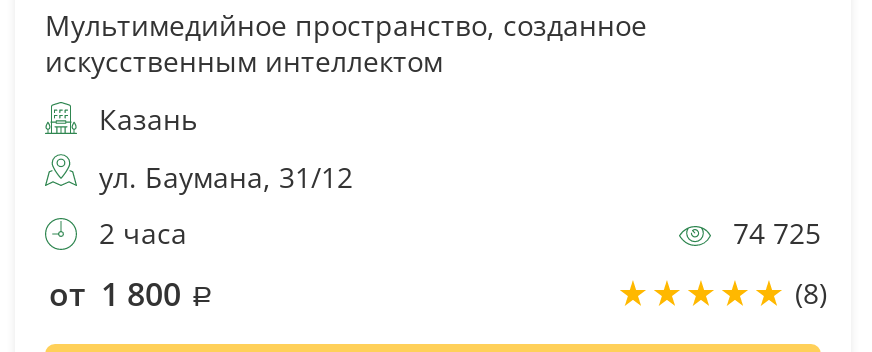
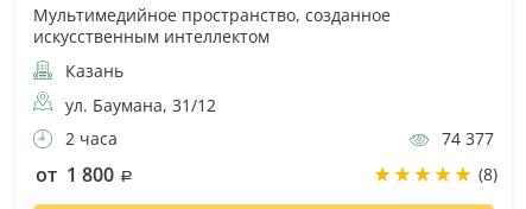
[725,214,821,252] 74 725 -> [437,127,494,150] 74 377

